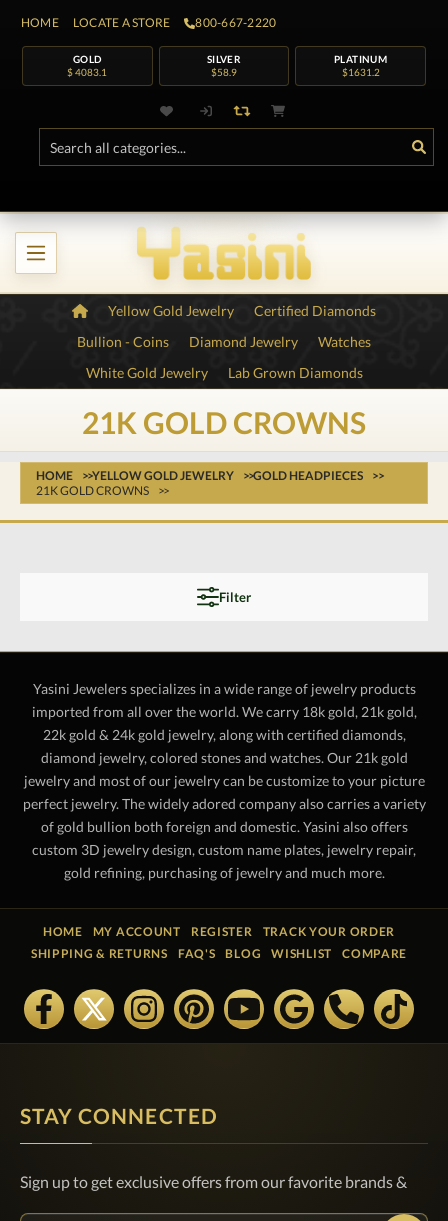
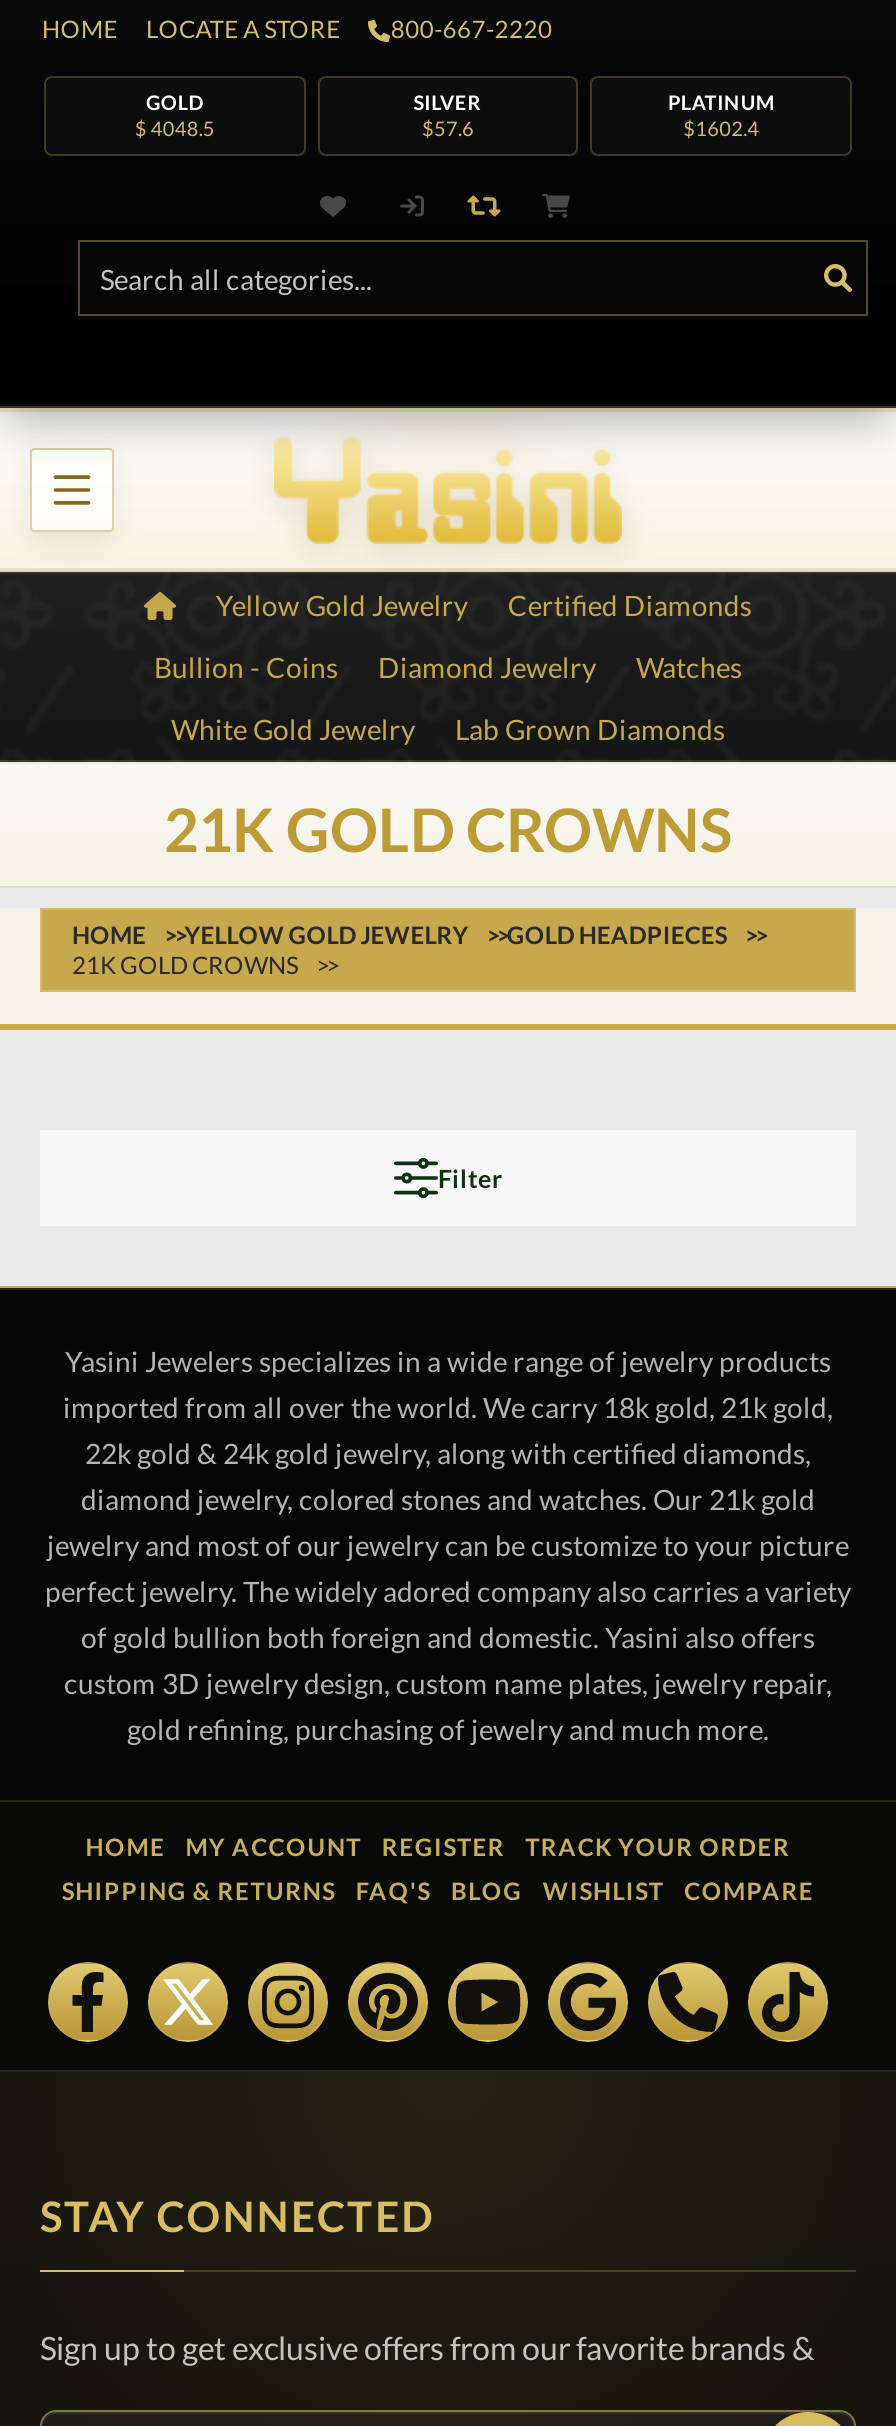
[67,66,107,78] $ 4083.1 -> [135,116,215,140] $ 4048.5
[211,66,237,78] $58.9 -> [422,116,474,140] $57.6
[342,66,380,78] $1631.2 -> [683,116,759,140] $1602.4

